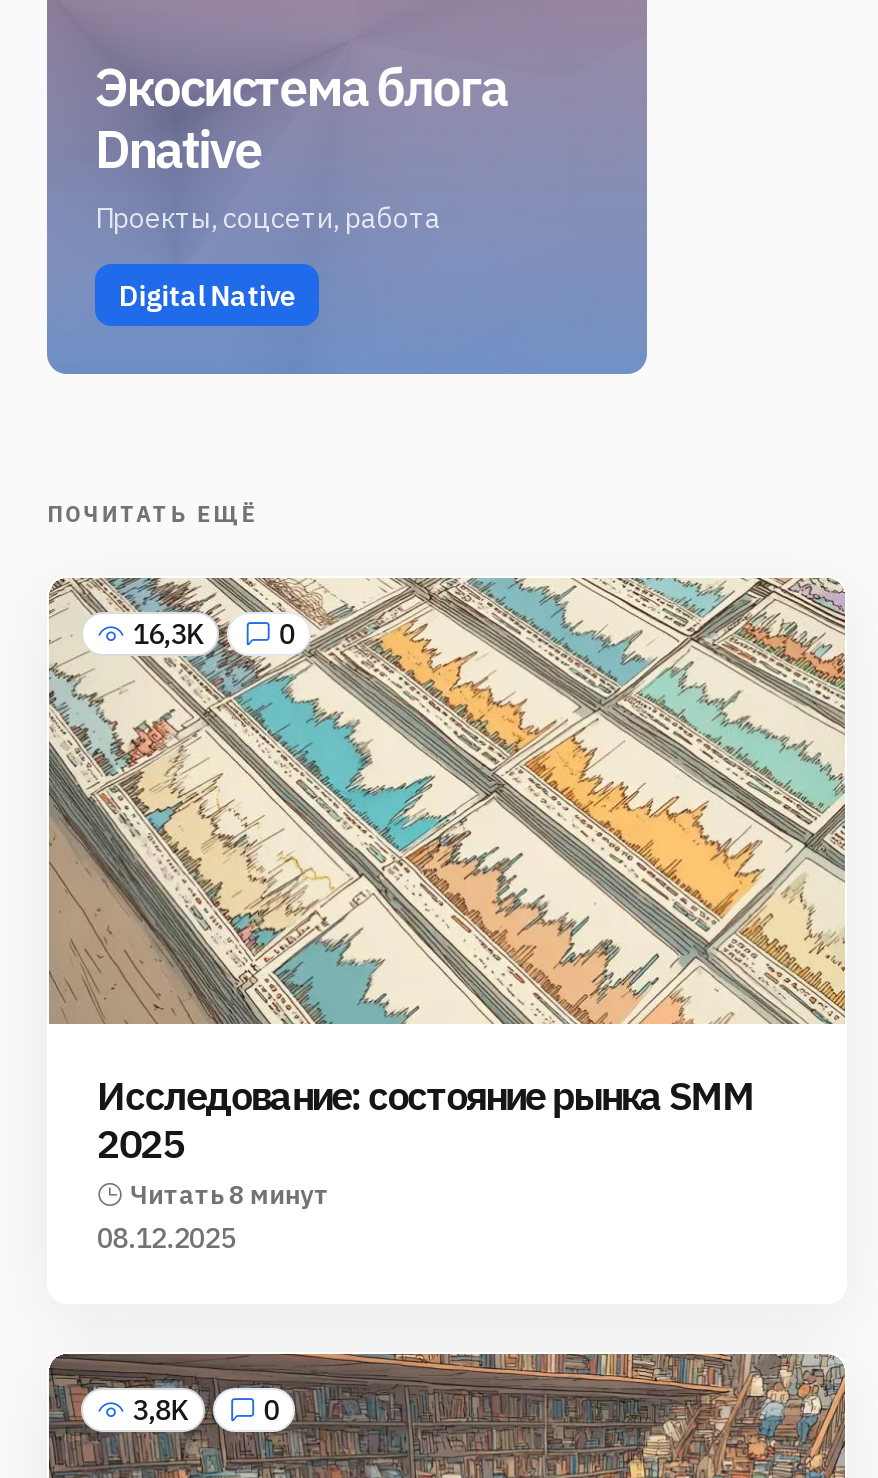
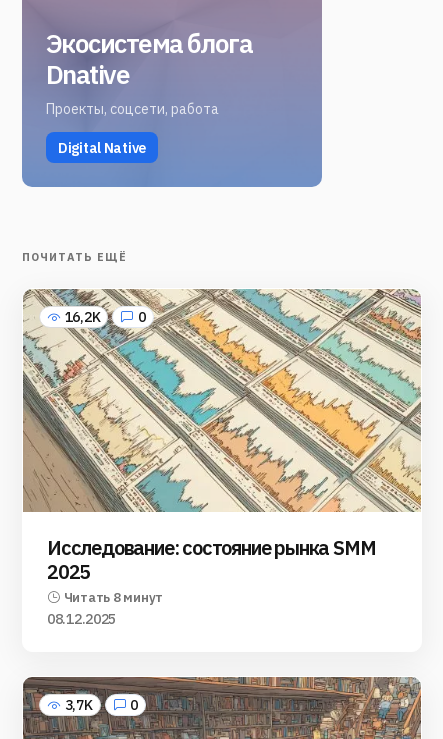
[132,617,204,653] 16,3K -> [65,308,100,326] 16,2K
[132,1393,188,1429] 3,8K -> [65,696,93,714] 3,7K

